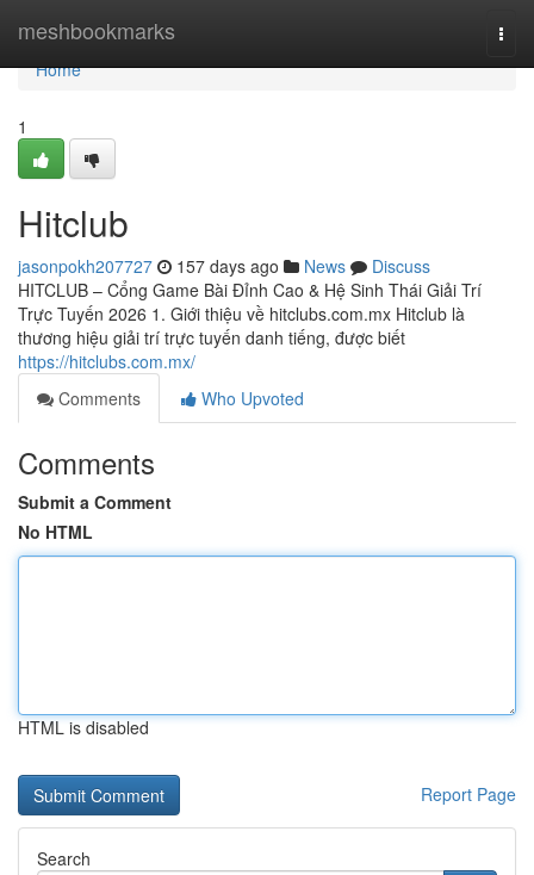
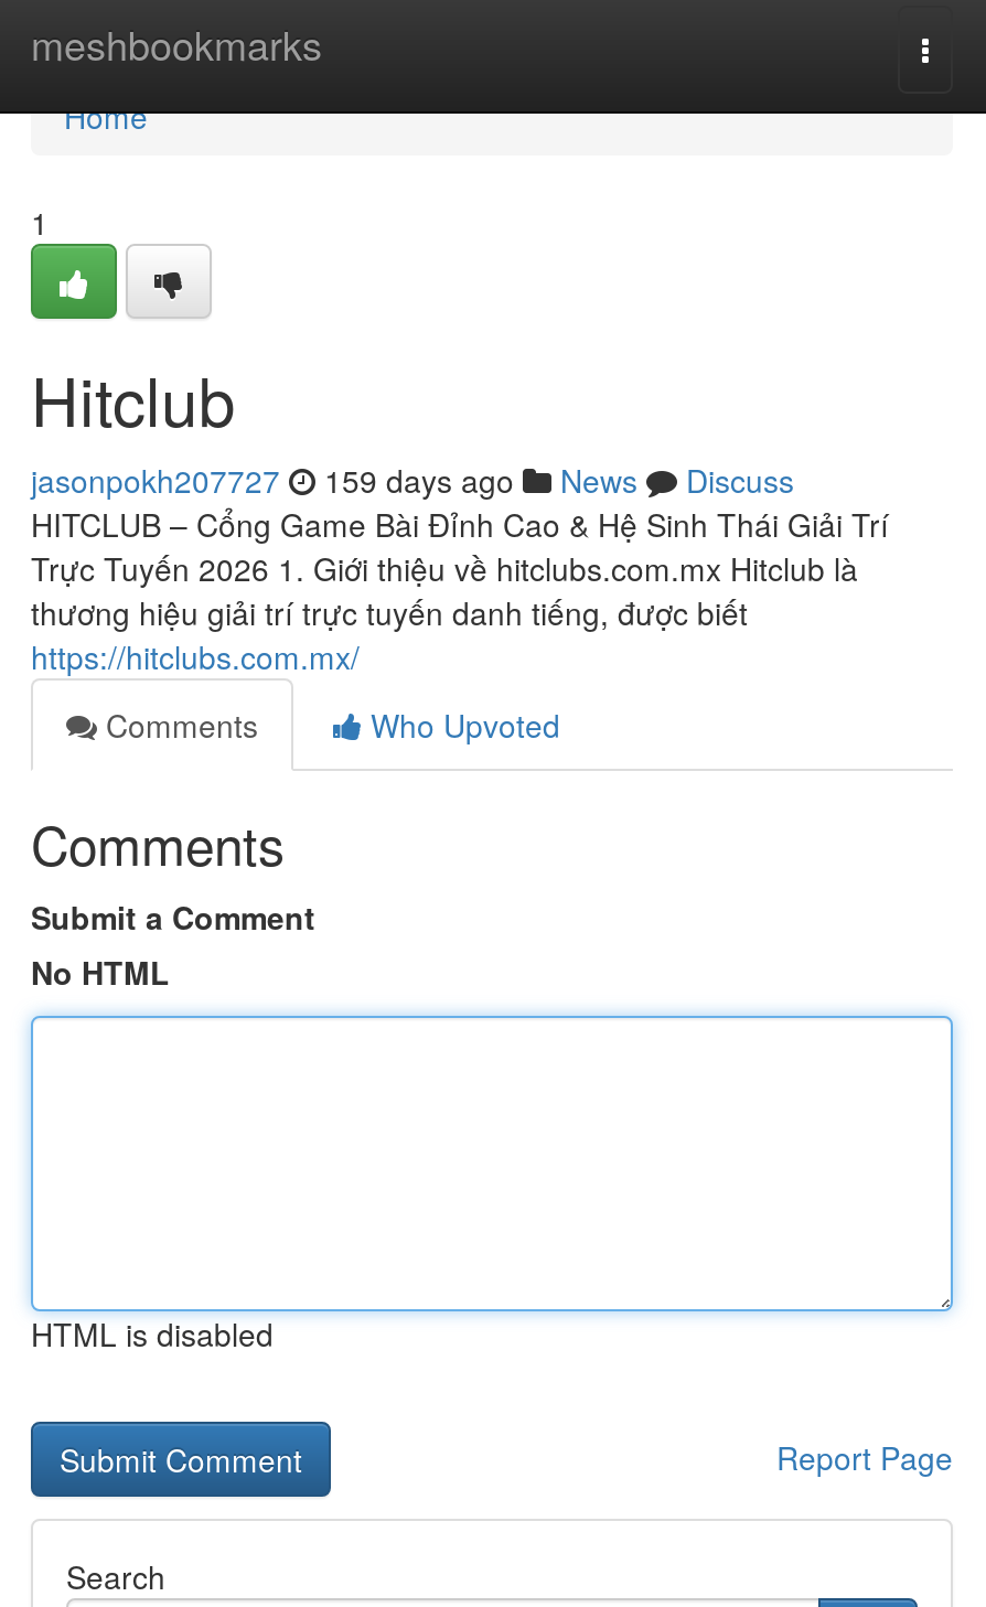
[18,254,430,278] jasonpokh207727 157 days ago News Discuss -> [31,458,794,502] jasonpokh207727 159 days ago News Discuss

